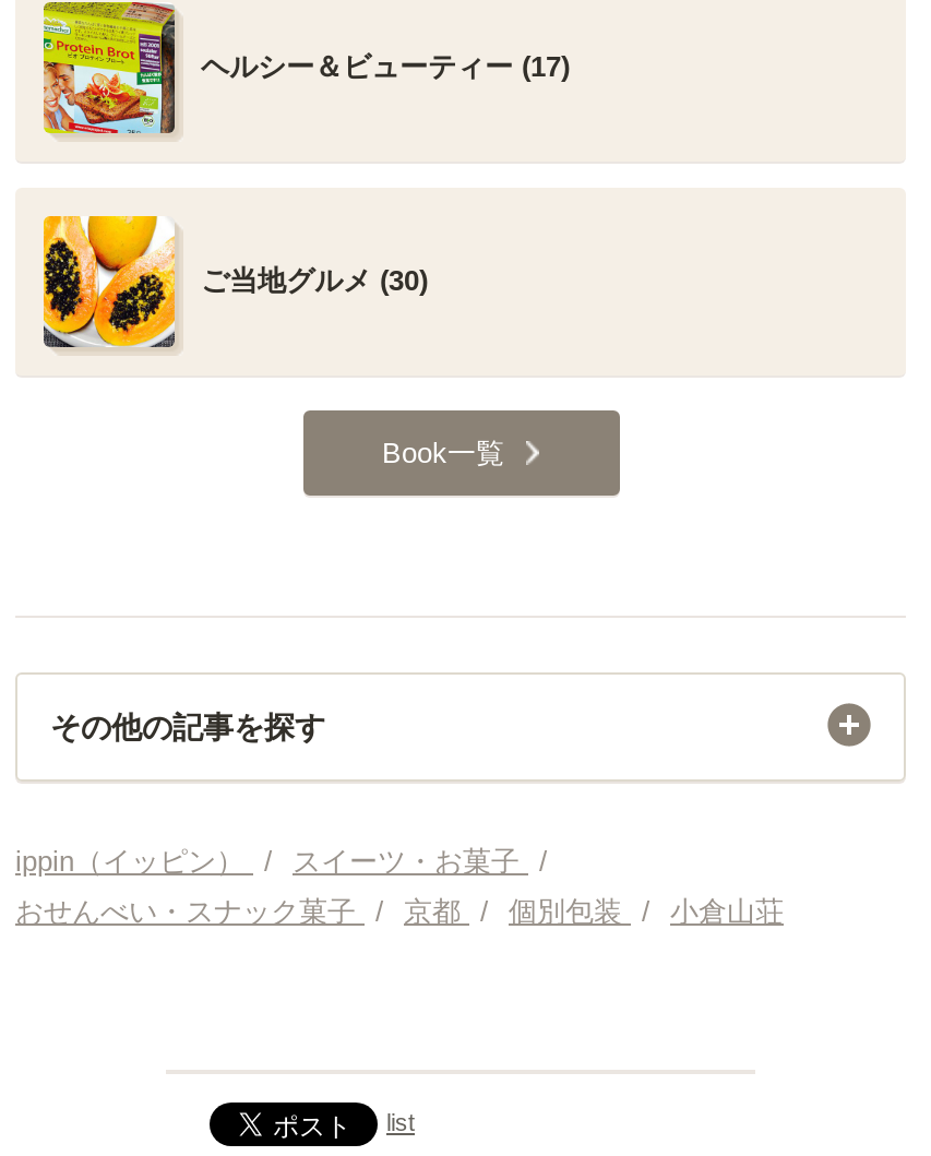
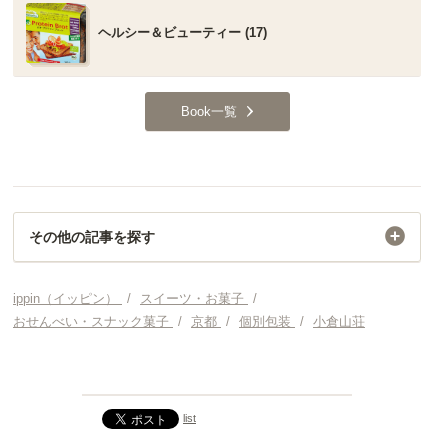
[41,214,428,349] [image] | ご当地グルメ (30) -> none

